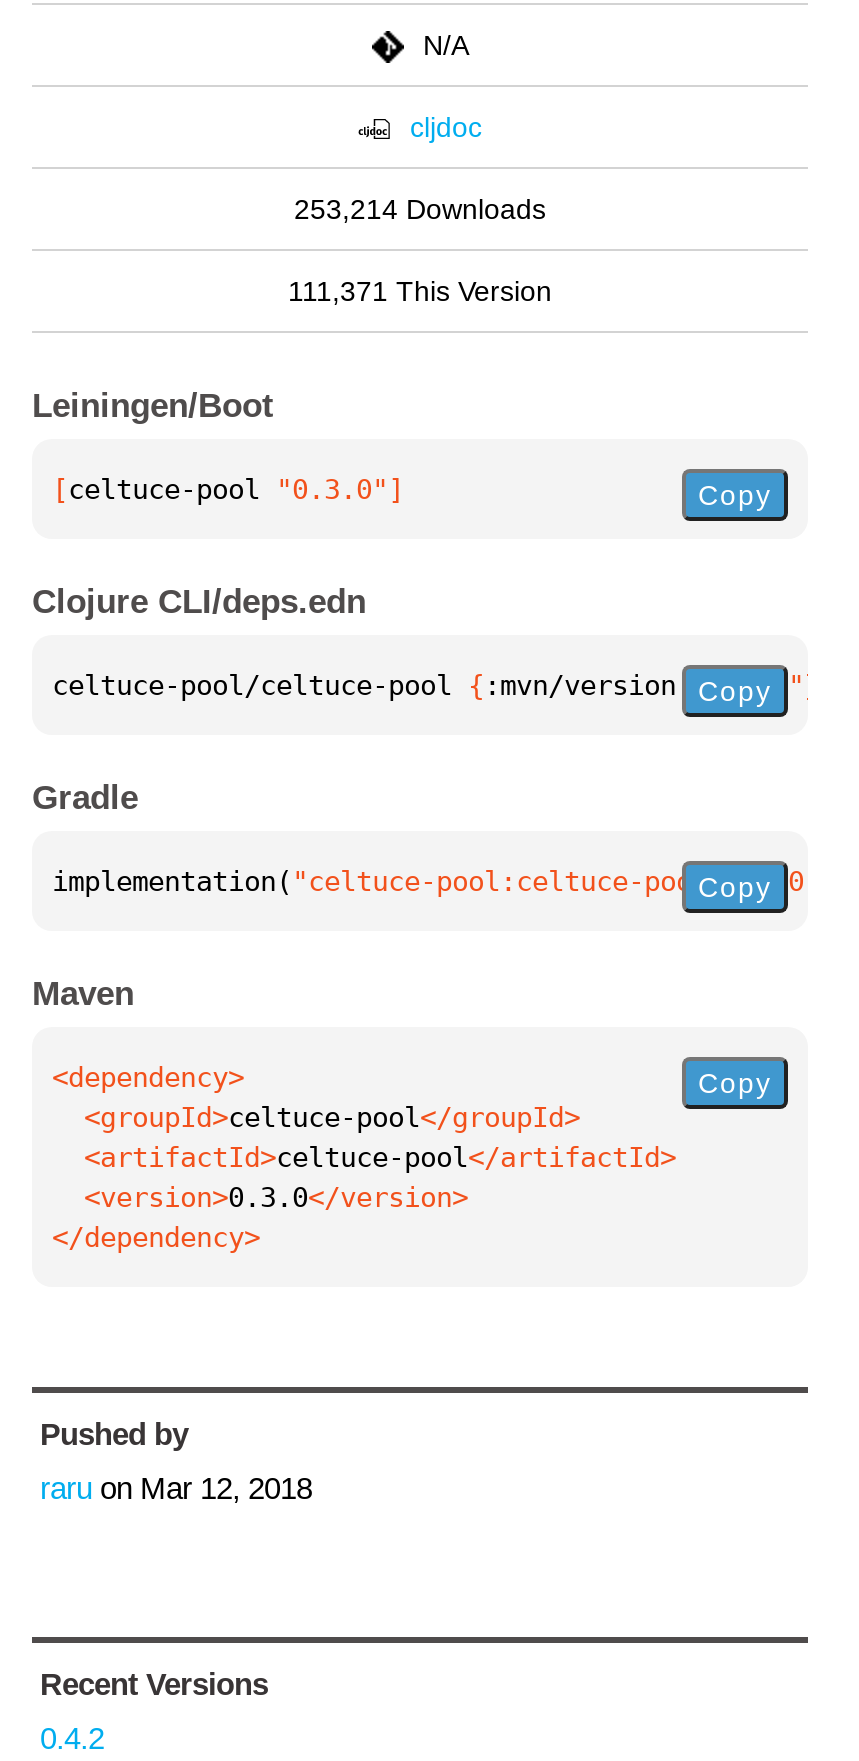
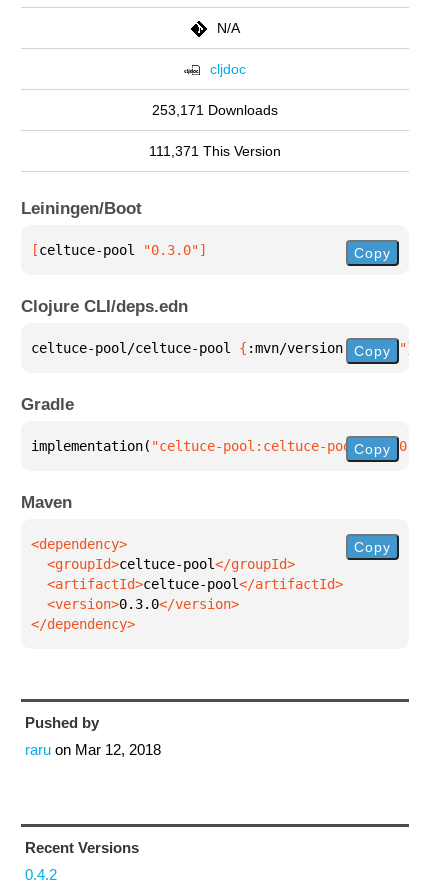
[294,193,546,225] 253,214 Downloads -> [152,102,278,118] 253,171 Downloads

